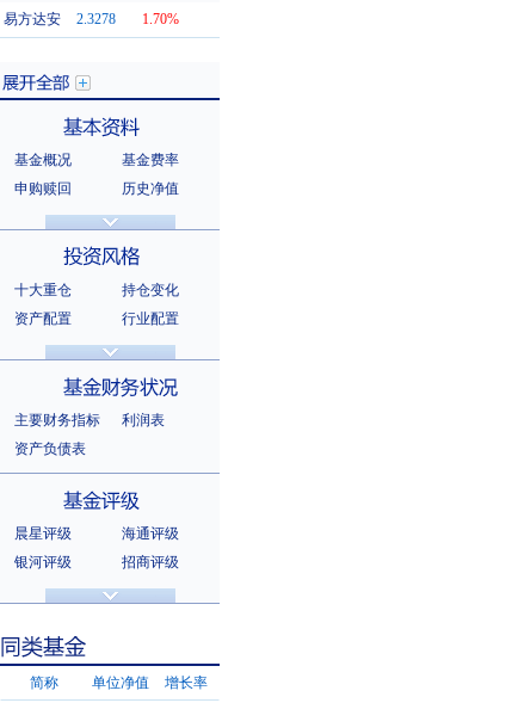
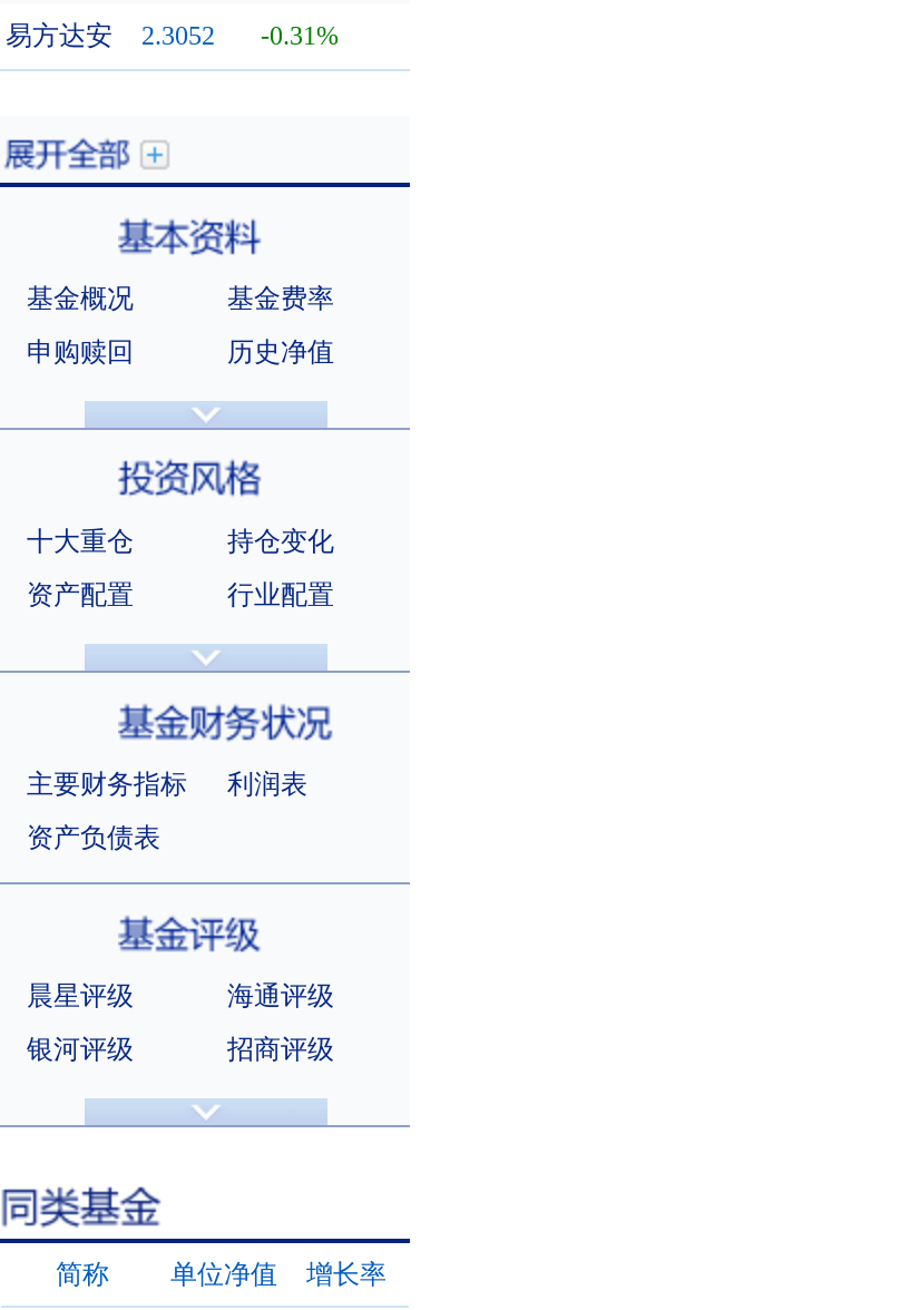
[76,11,115,27] 2.3278 -> [141,20,215,51] 2.3052
[142,11,179,27] 1.70% -> [261,20,339,51] -0.31%

